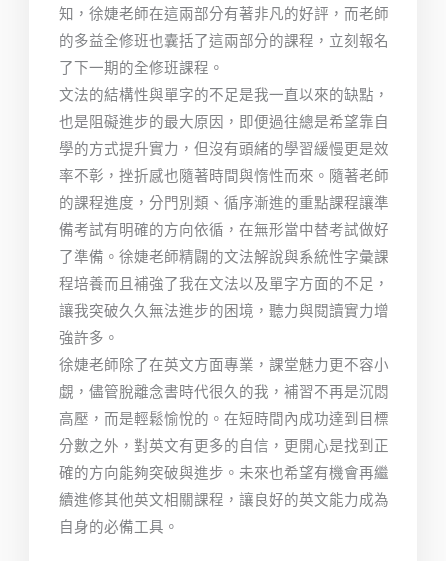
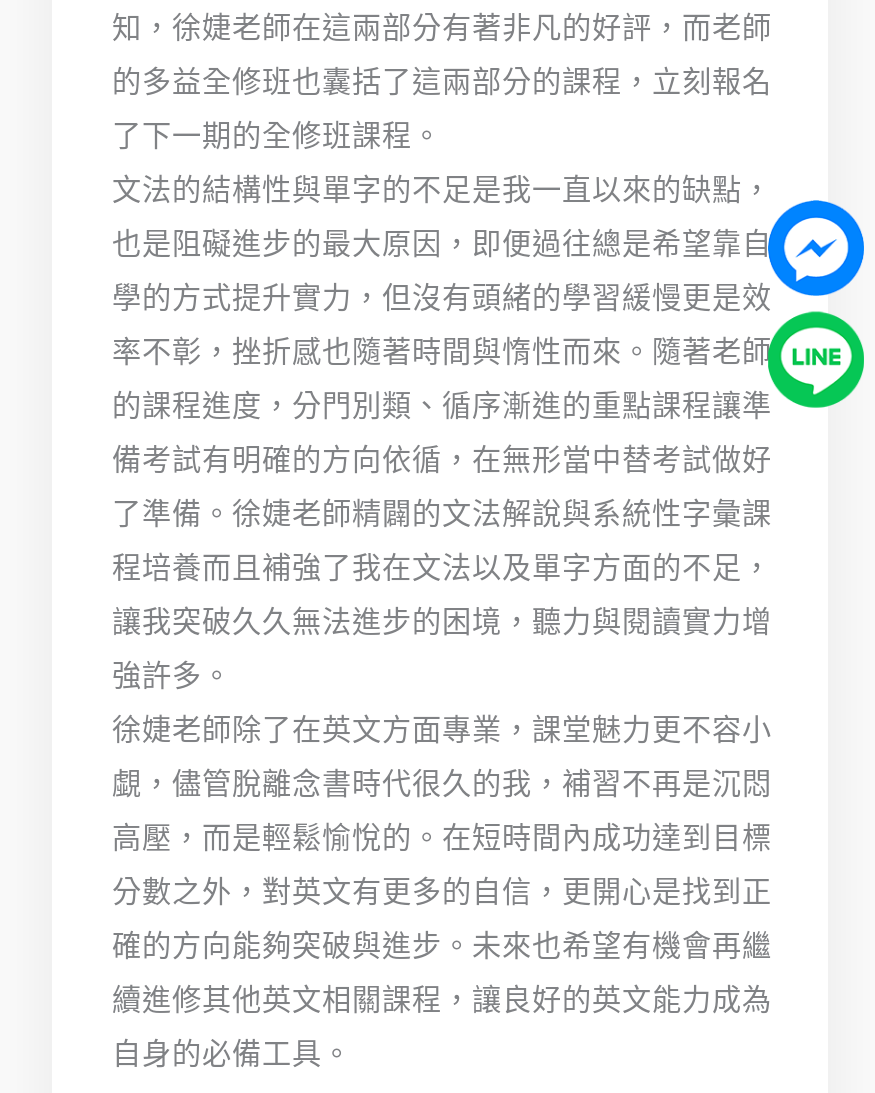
none -> [766,198,866,410] [image]

